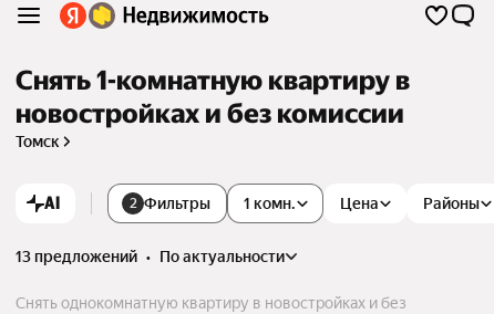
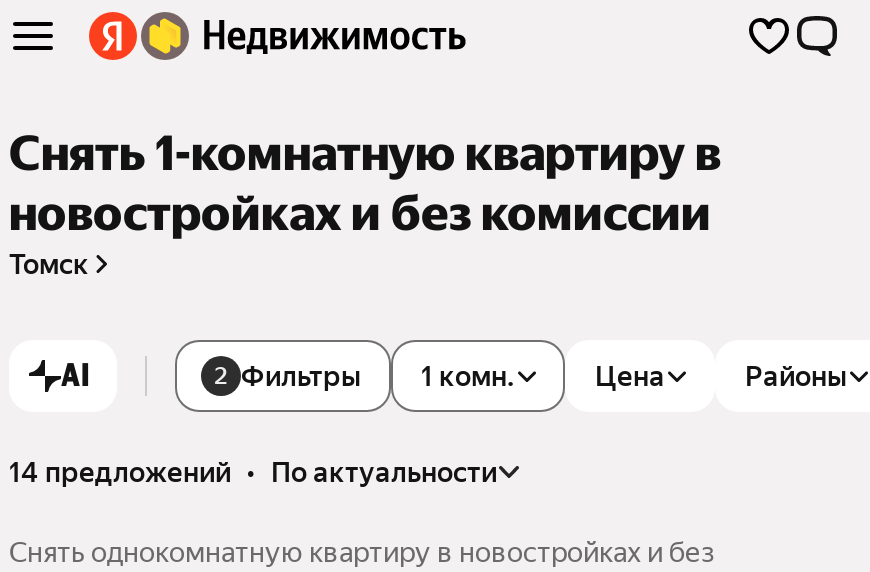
[16,247,285,265] 13 предложений • по актуальности -> [9,456,497,488] 14 предложений • по актуальности

